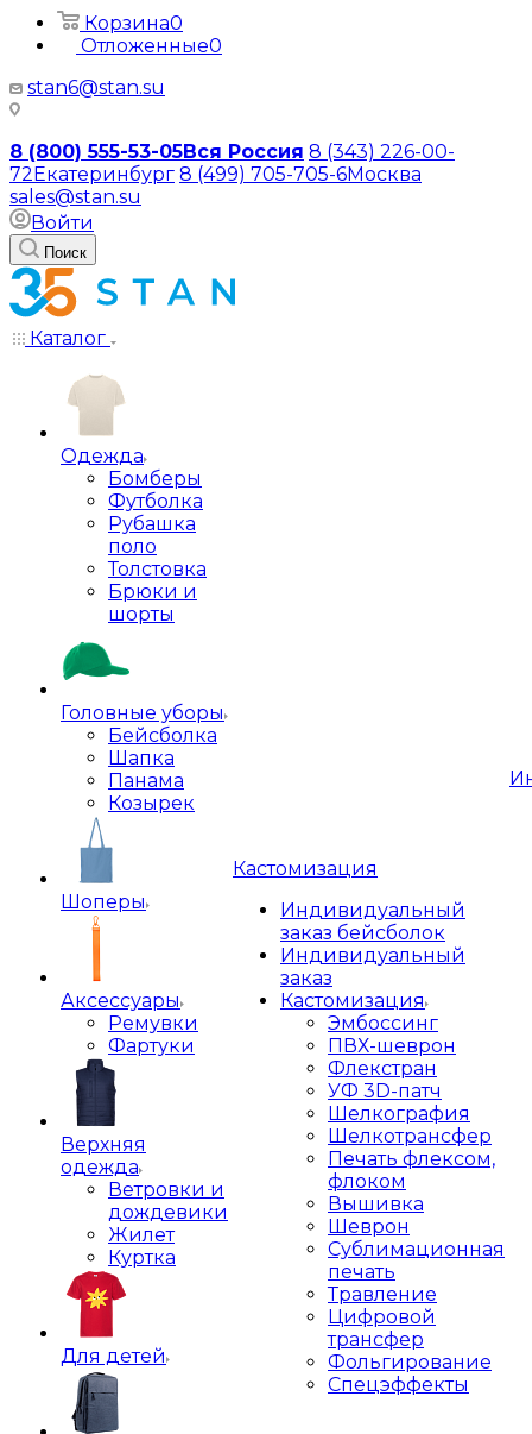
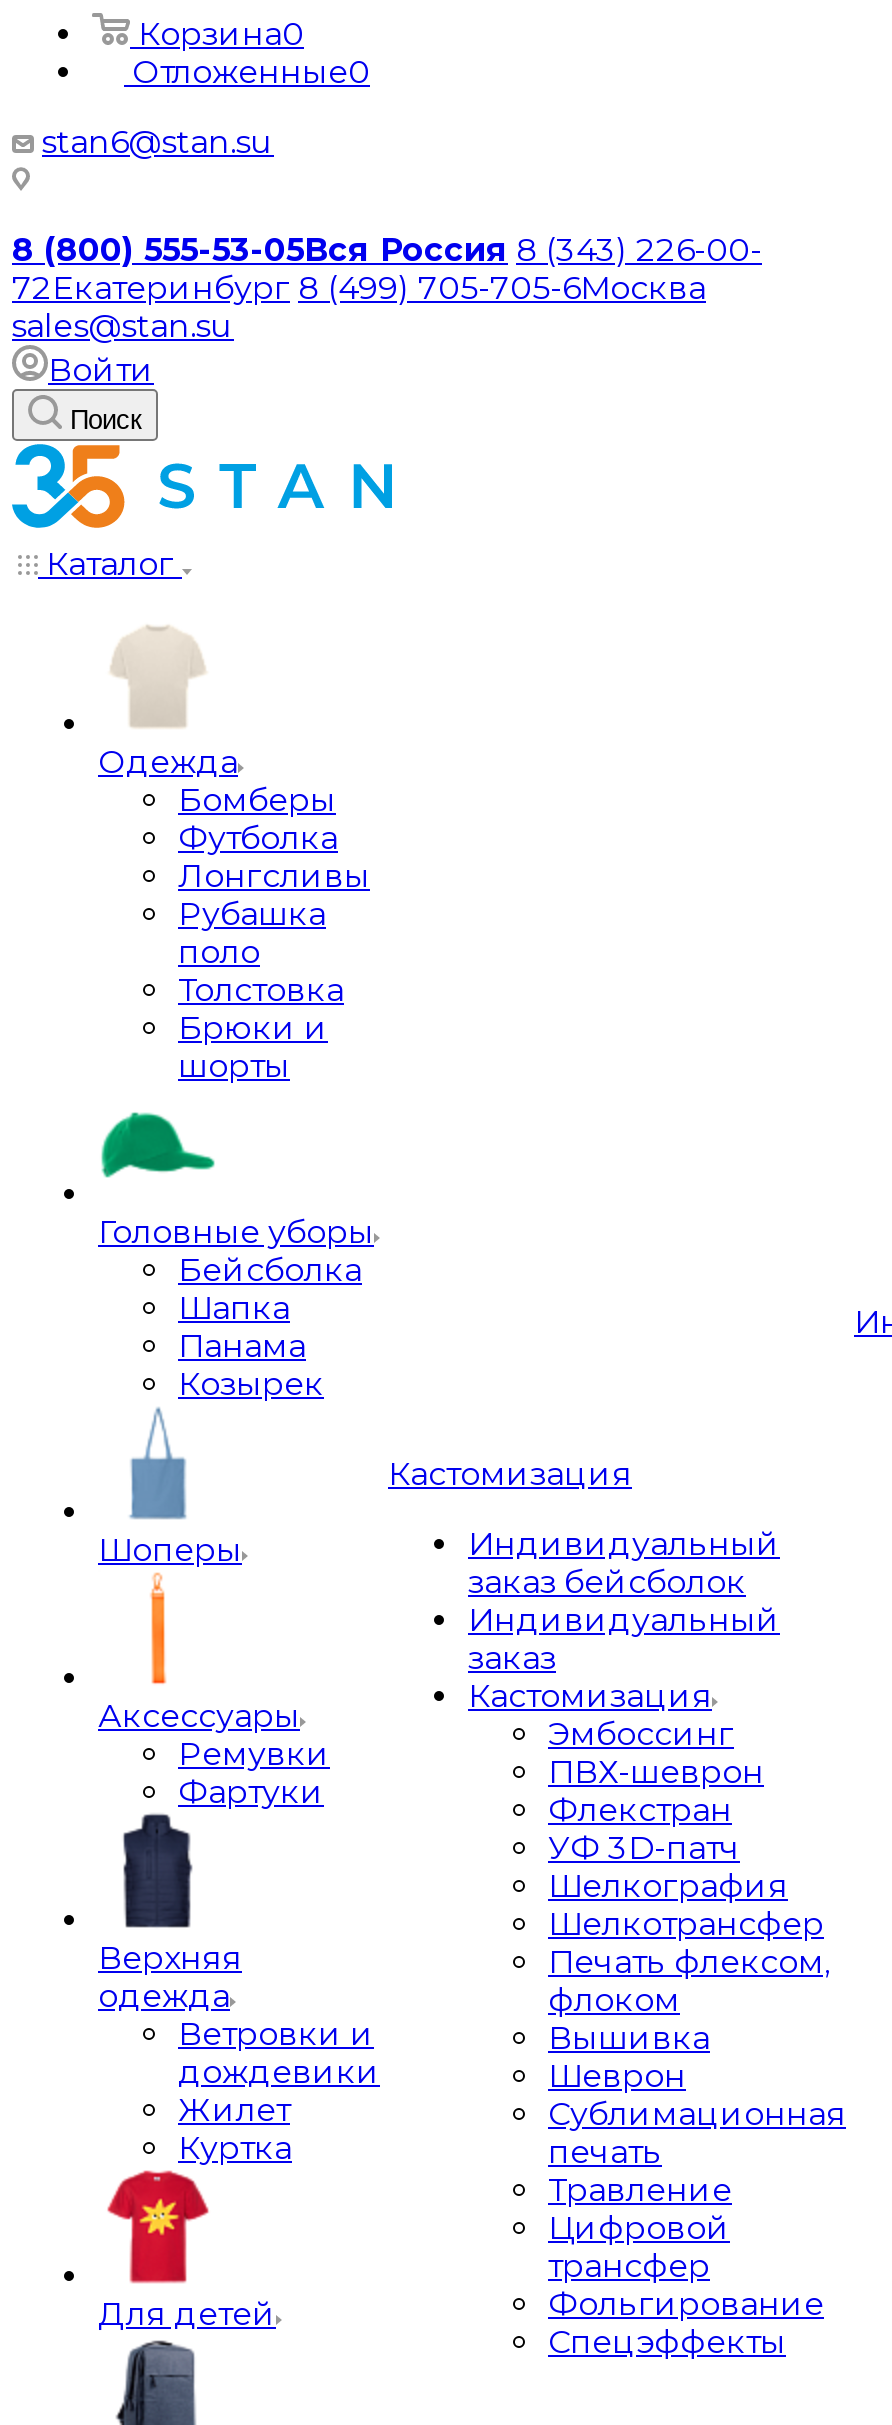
none -> [178,857,370,895] Лонгсливы

